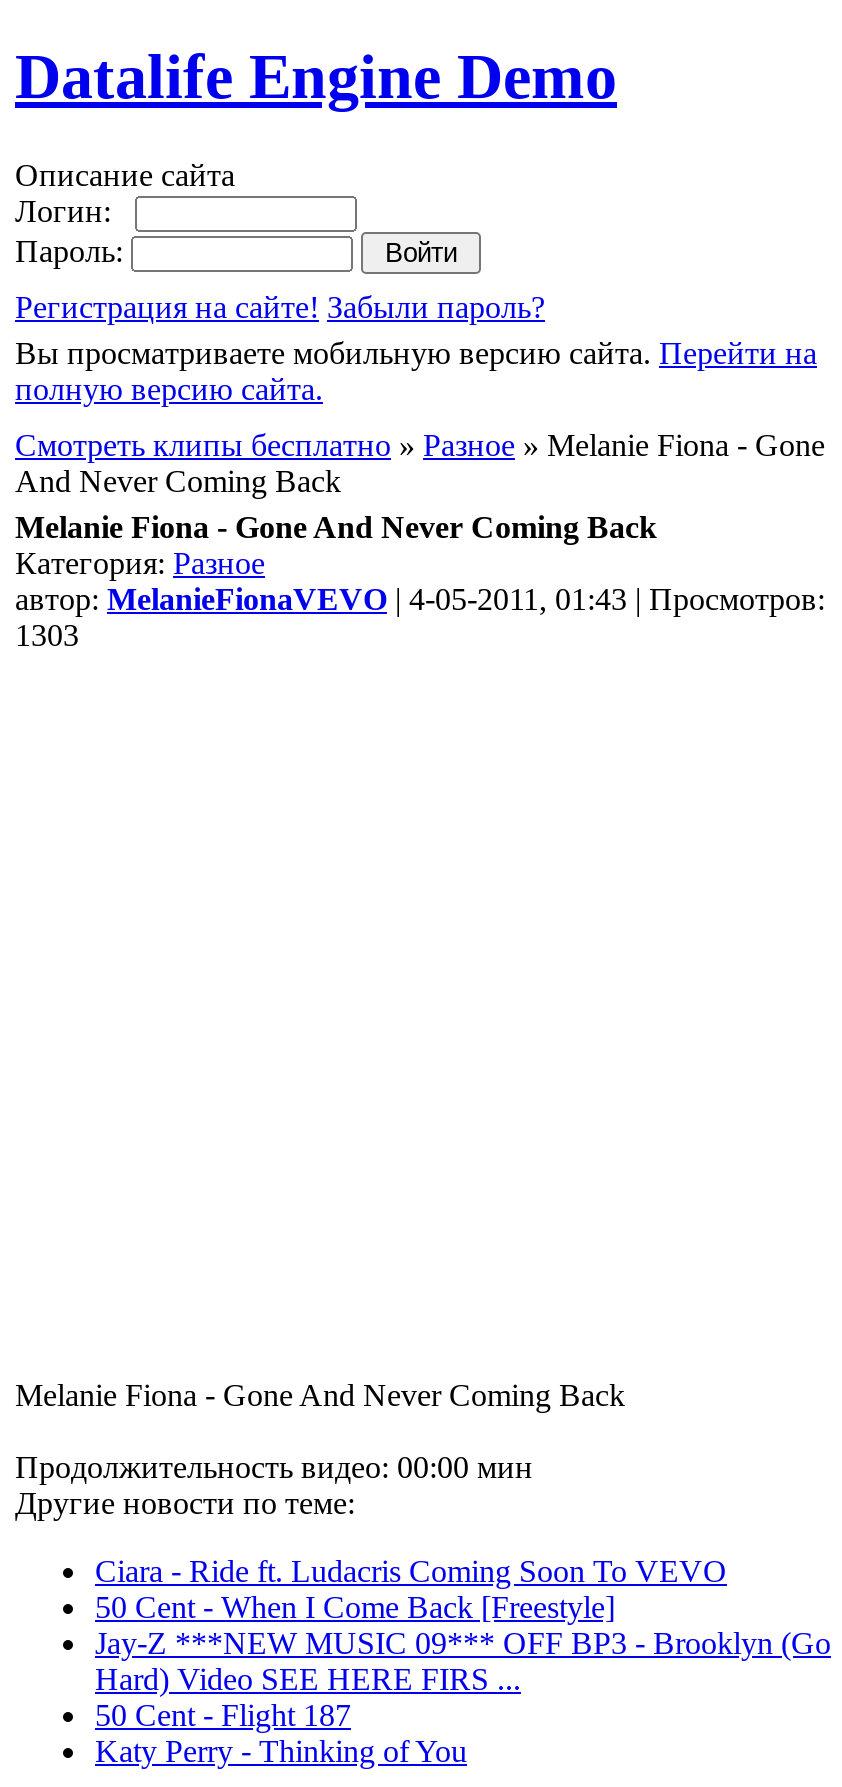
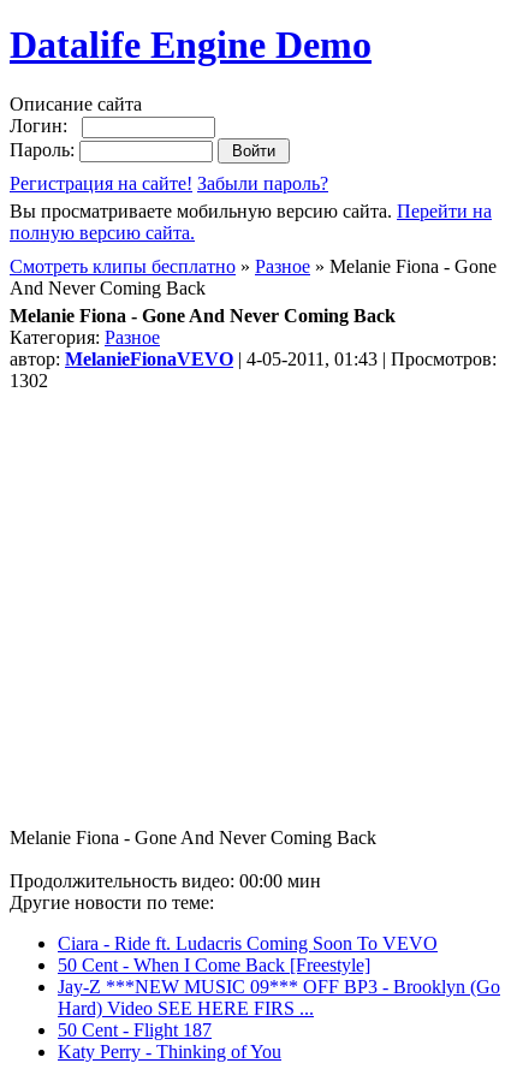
[15,618,79,652] 1303 -> [10,370,48,391] 1302

